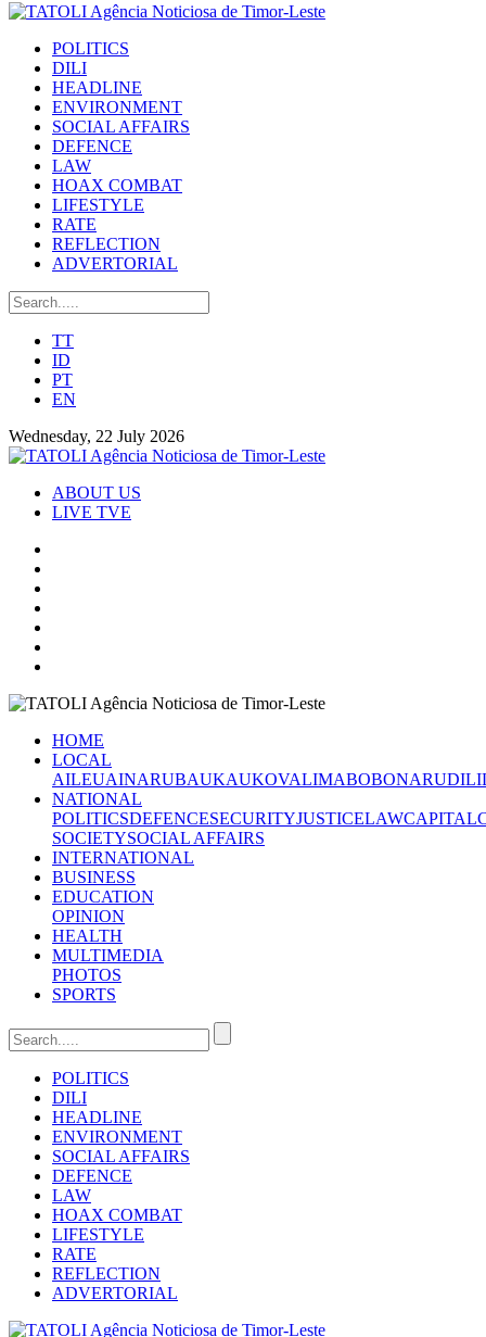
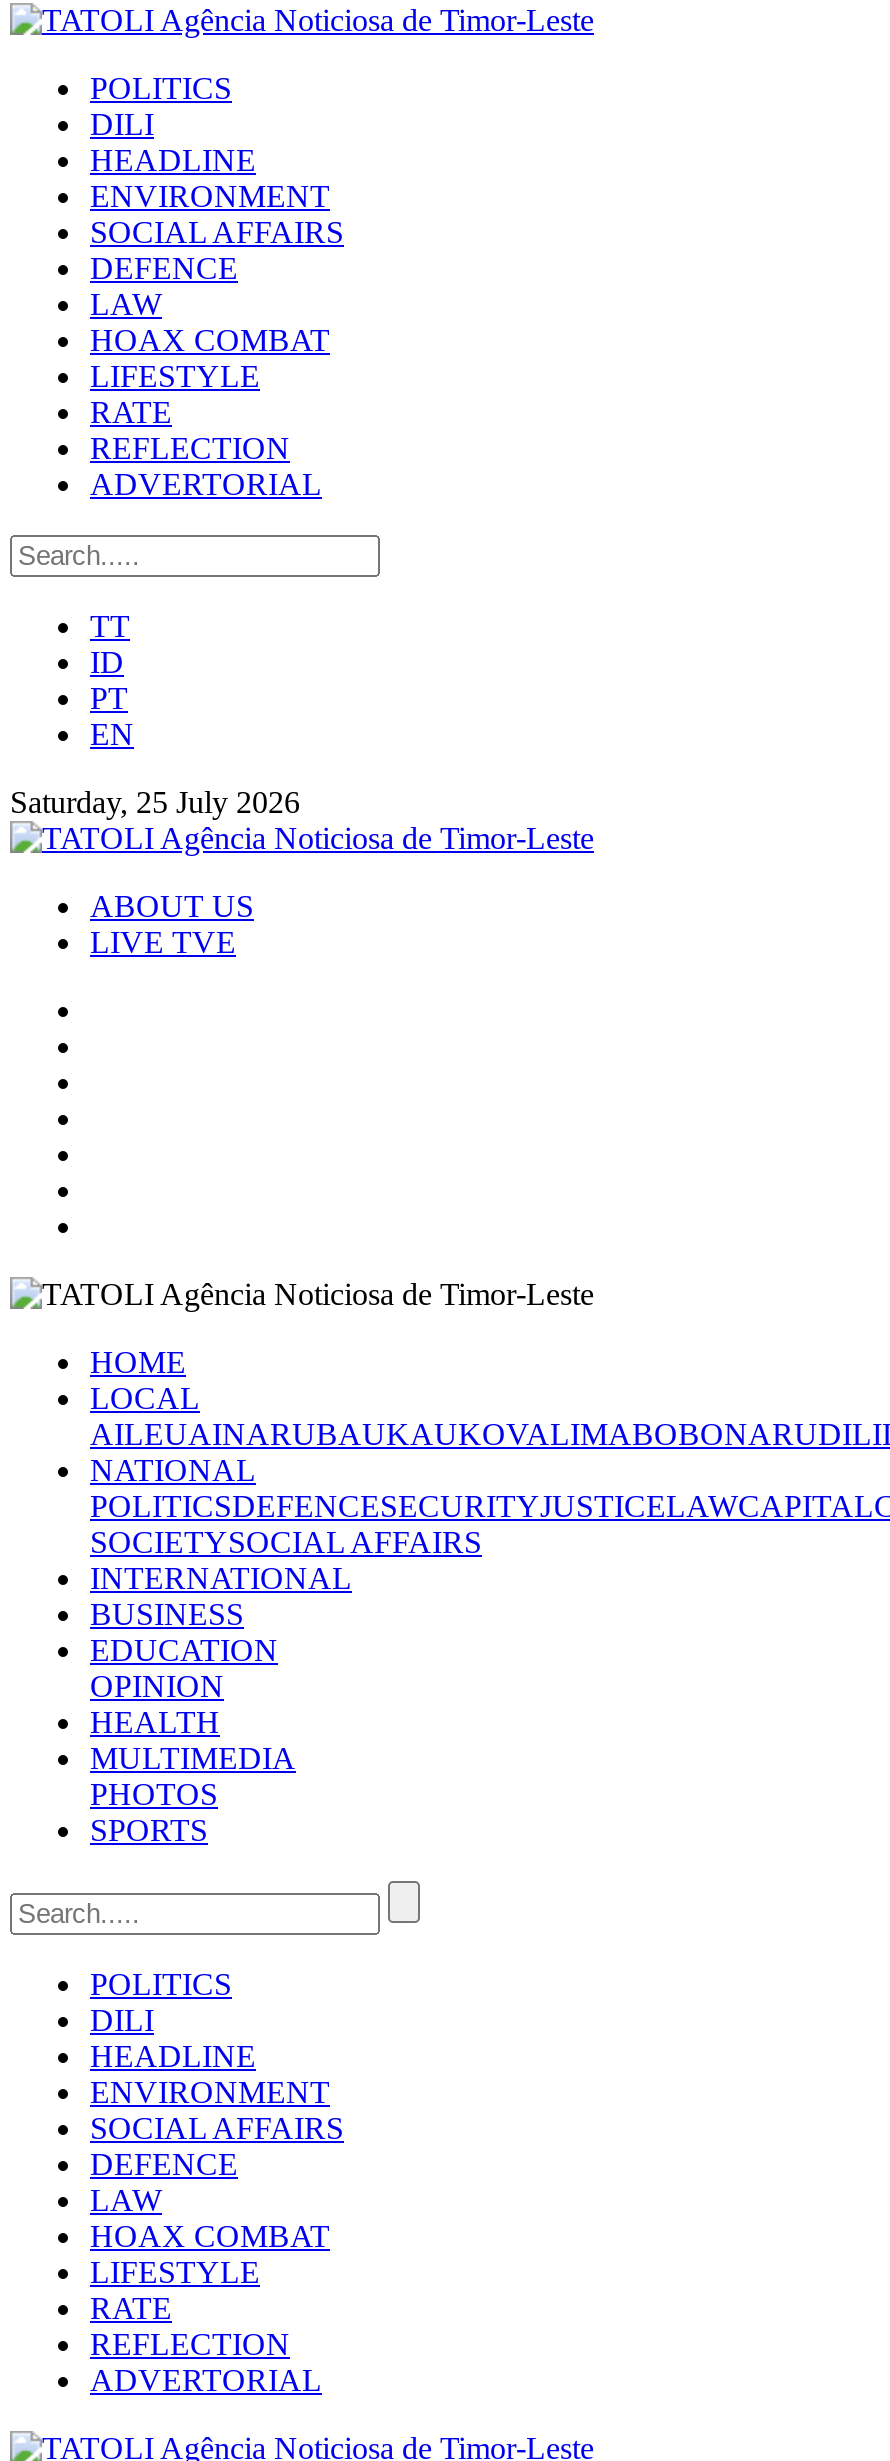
[9,427,184,445] Wednesday, 22 July 2026 -> [10,785,300,819] Saturday, 25 July 2026

